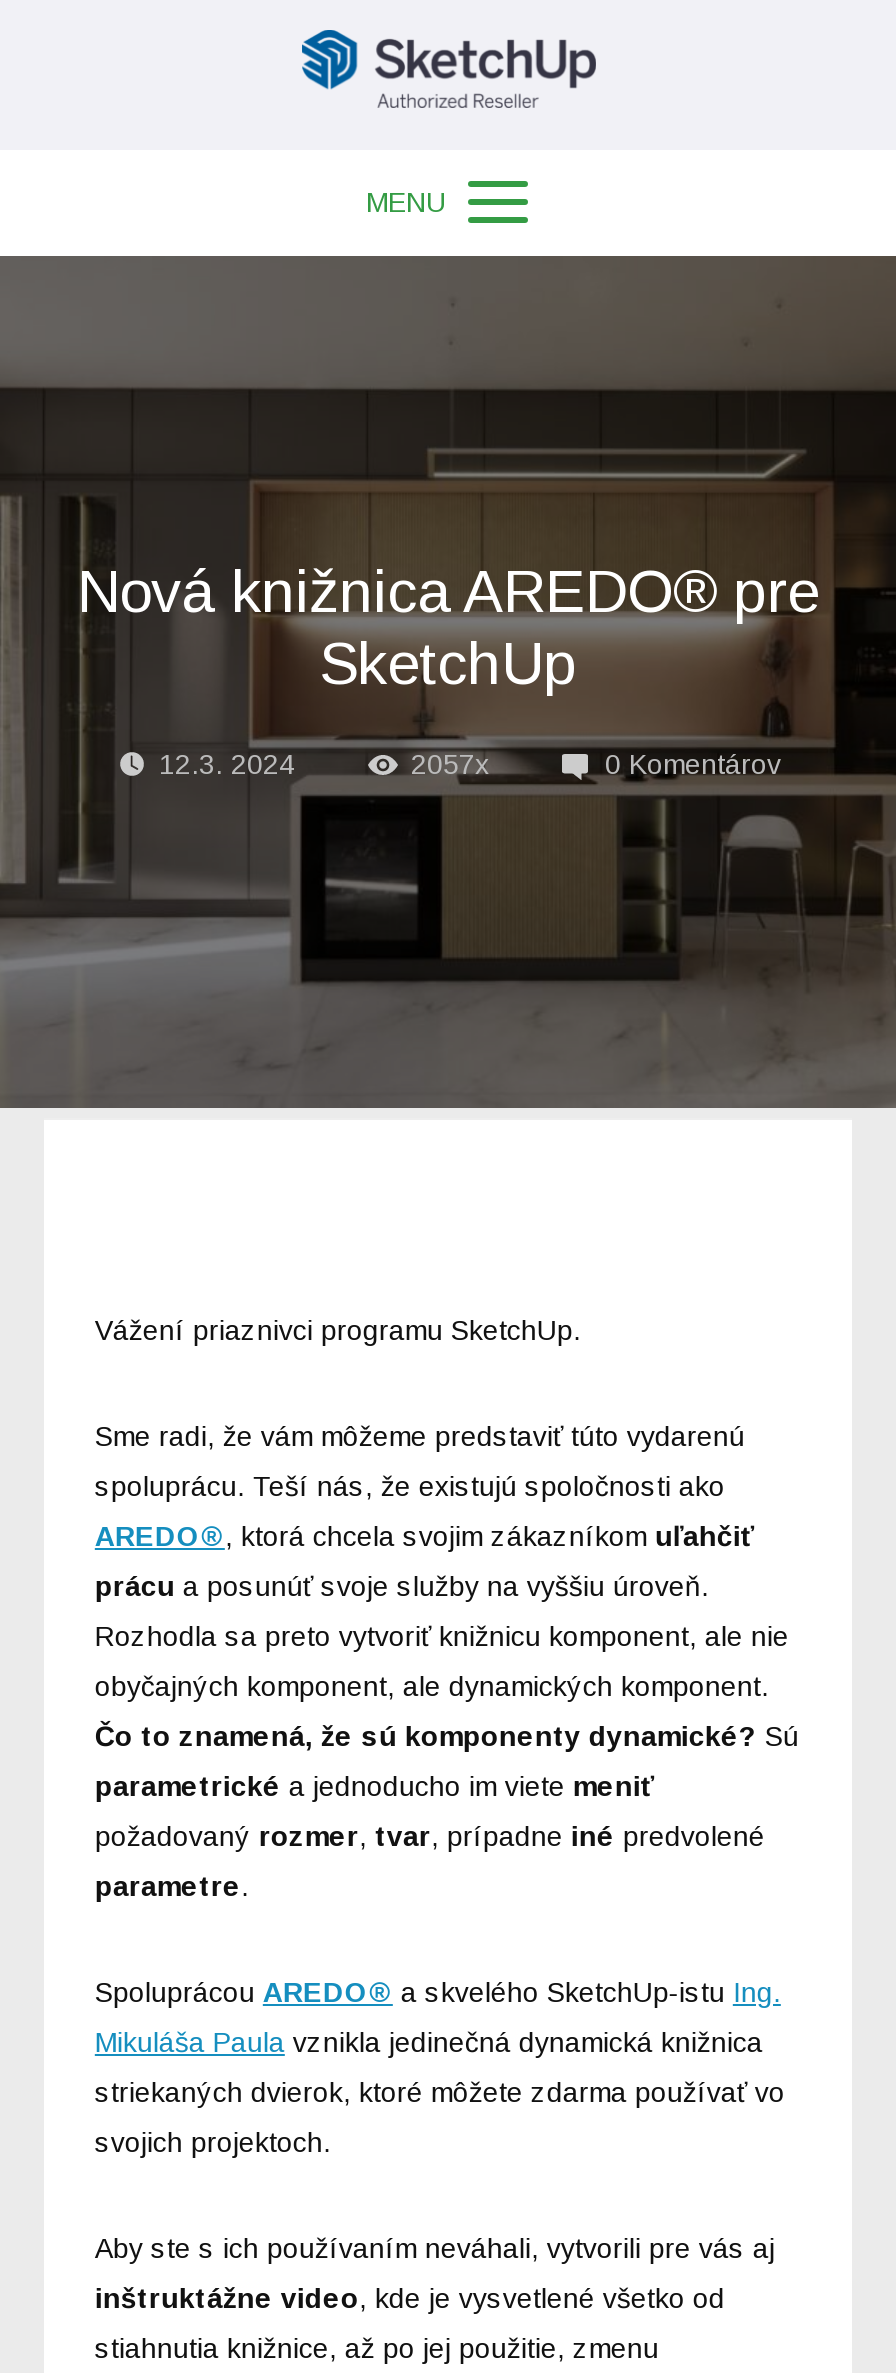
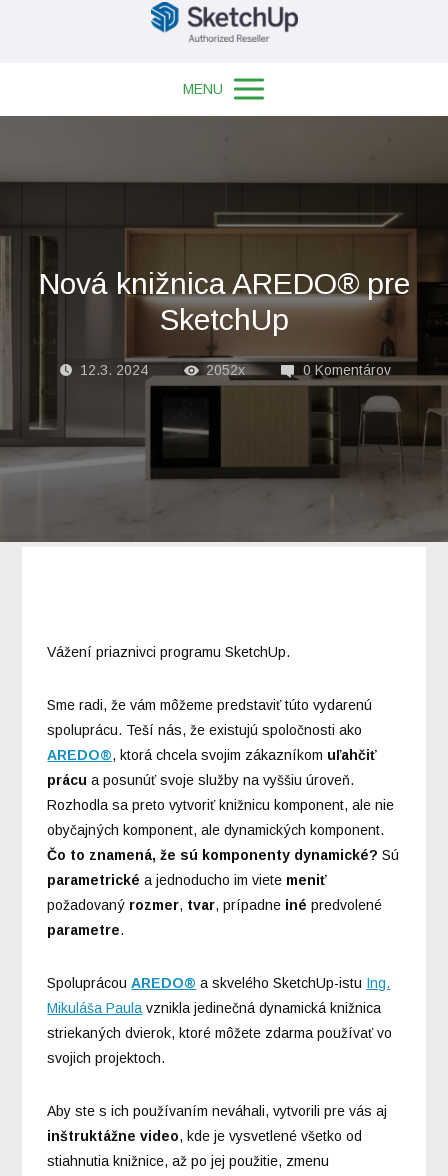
[411,748,489,780] 2057x -> [205,361,244,377] 2052x

